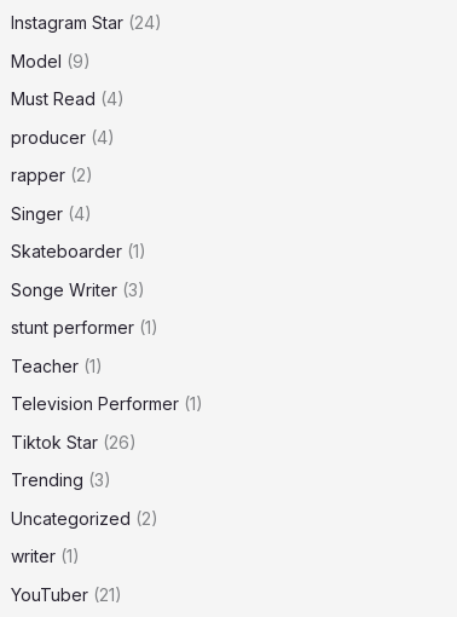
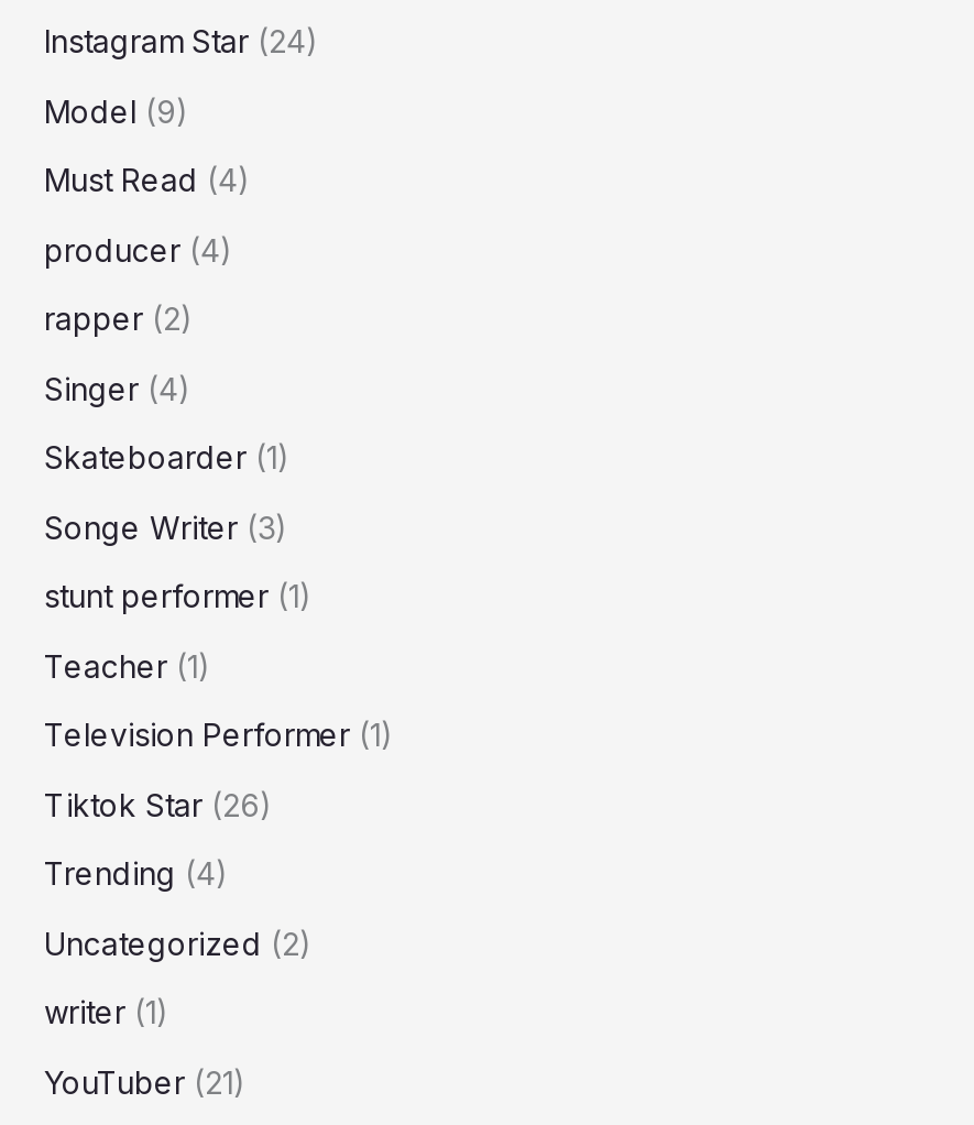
[11,470,111,490] Trending (3) -> [44,854,229,892] Trending (4)

